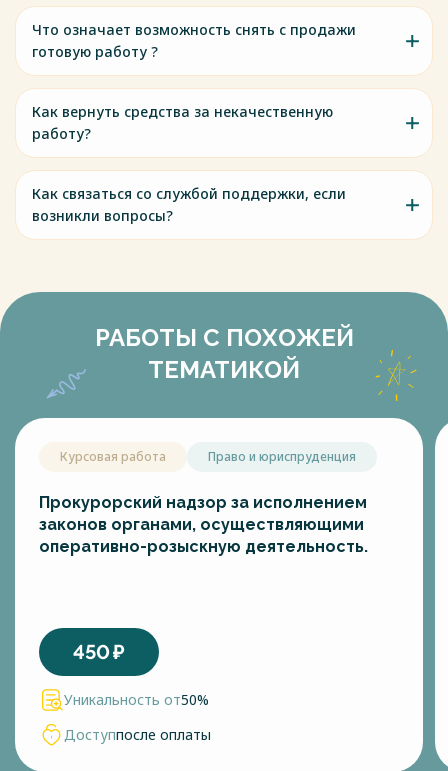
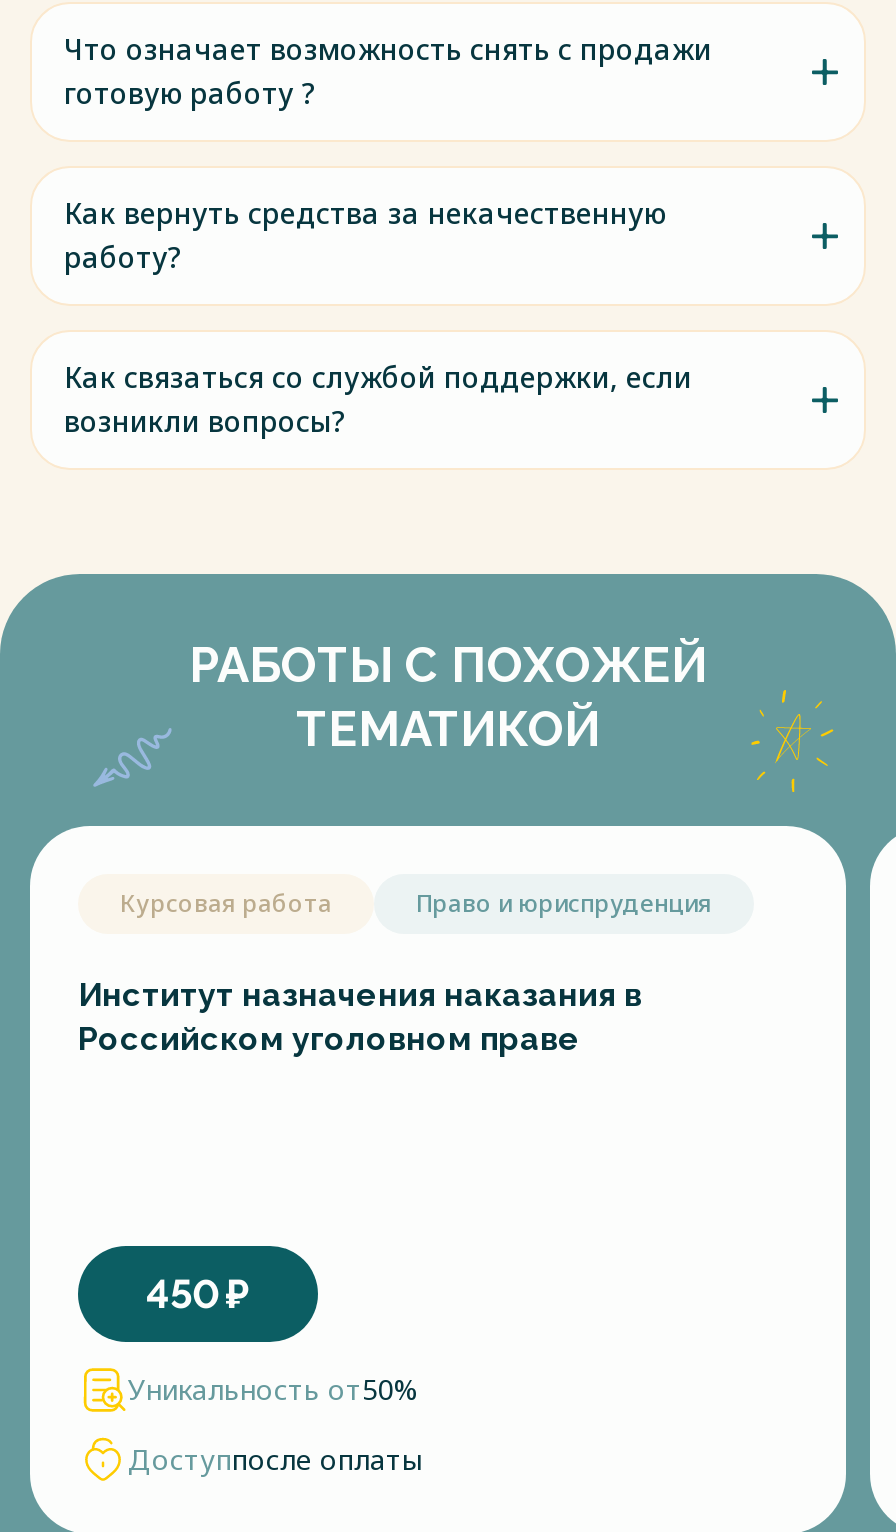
[39,493,368,556] Прокурорский надзор за исполнением | законов органами, осуществляющими | оперативно-розыскную деятельность. -> [78,976,642,1058] Институт назначения наказания в | Российском уголовном праве

